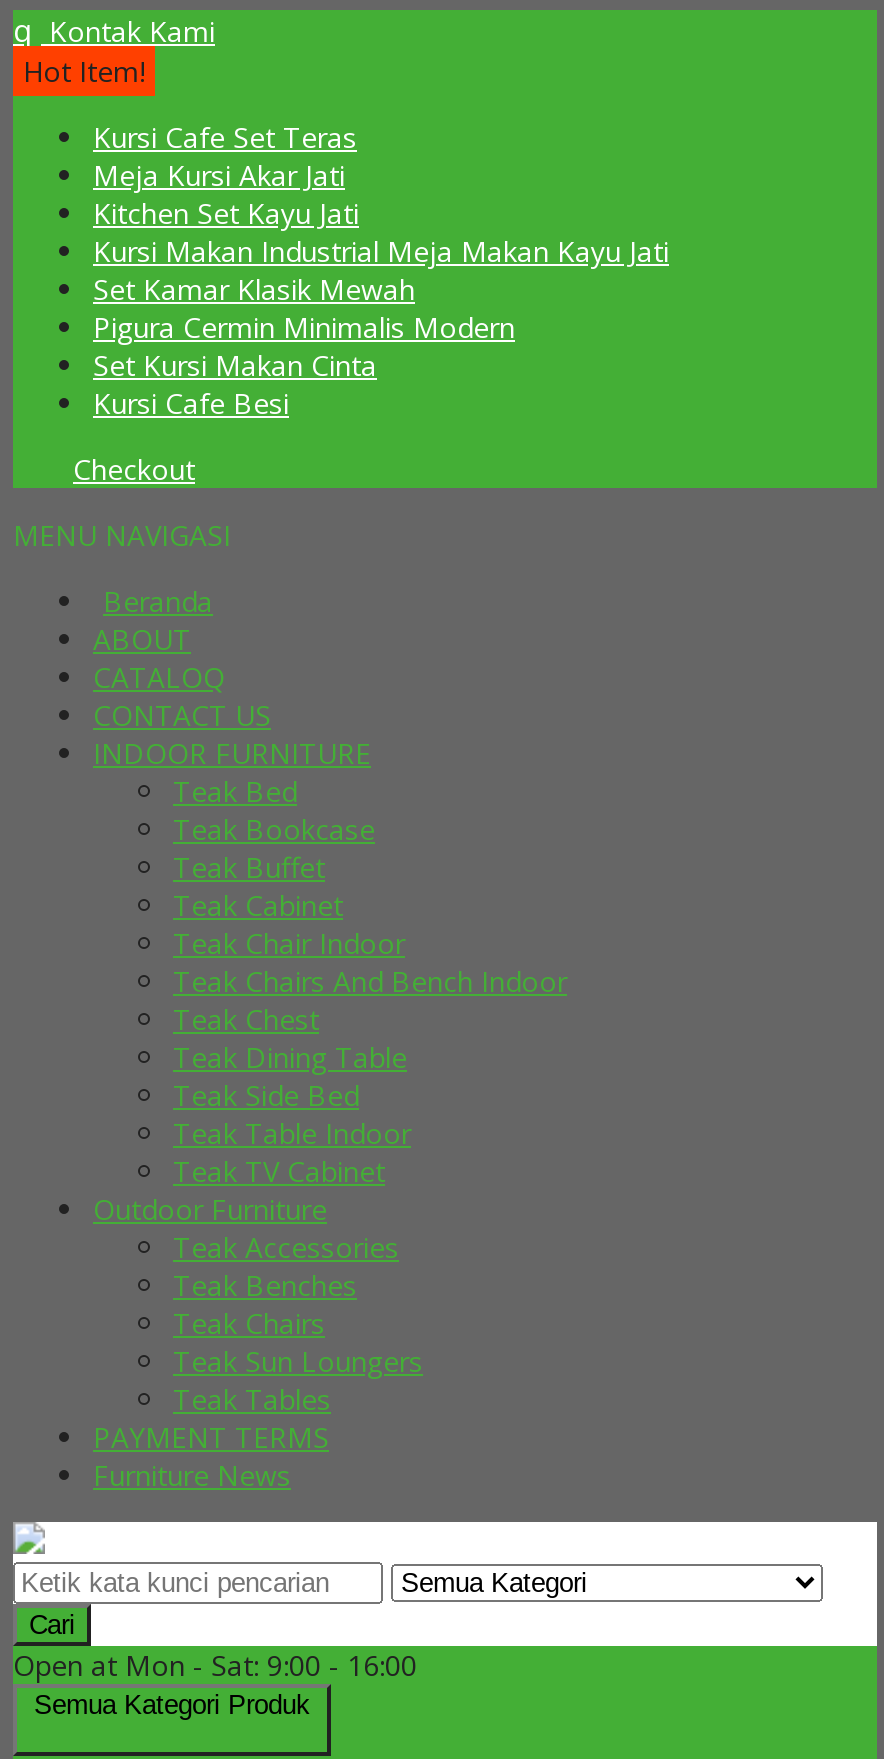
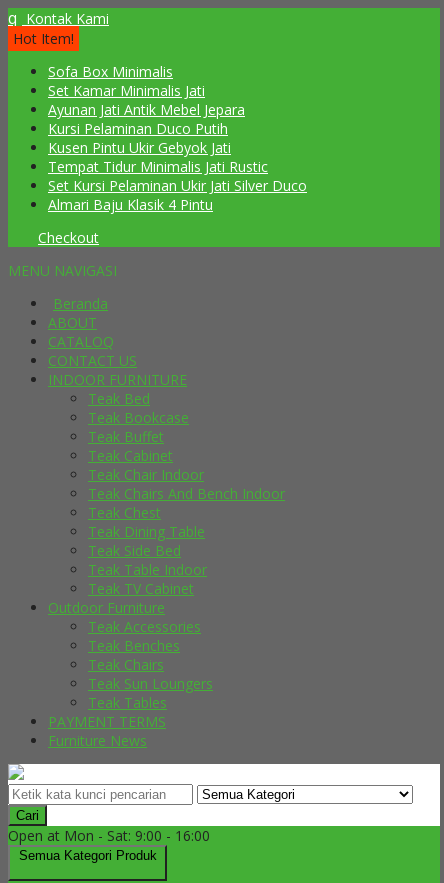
[93,118,669,422] Kursi Cafe Set Teras | Meja Kursi Akar Jati | Kitchen Set Kayu Jati | Kursi Makan Industrial Meja Makan Kayu Jati | Set Kamar Klasik Mewah | Pigura Cermin Minimalis Modern | Set Kursi Makan Cinta | Kursi Cafe Besi -> [48,62,307,214] Sofa Box Minimalis | Set Kamar Minimalis Jati | Ayunan Jati Antik Mebel Jepara | Kursi Pelaminan Duco Putih | Kusen Pintu Ukir Gebyok Jati | Tempat Tidur Minimalis Jati Rustic | Set Kursi Pelaminan Ukir Jati Silver Duco | Almari Baju Klasik 4 Pintu

